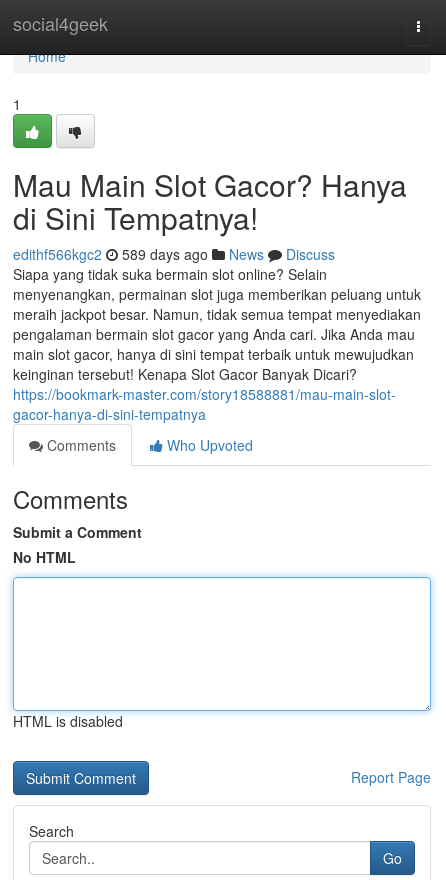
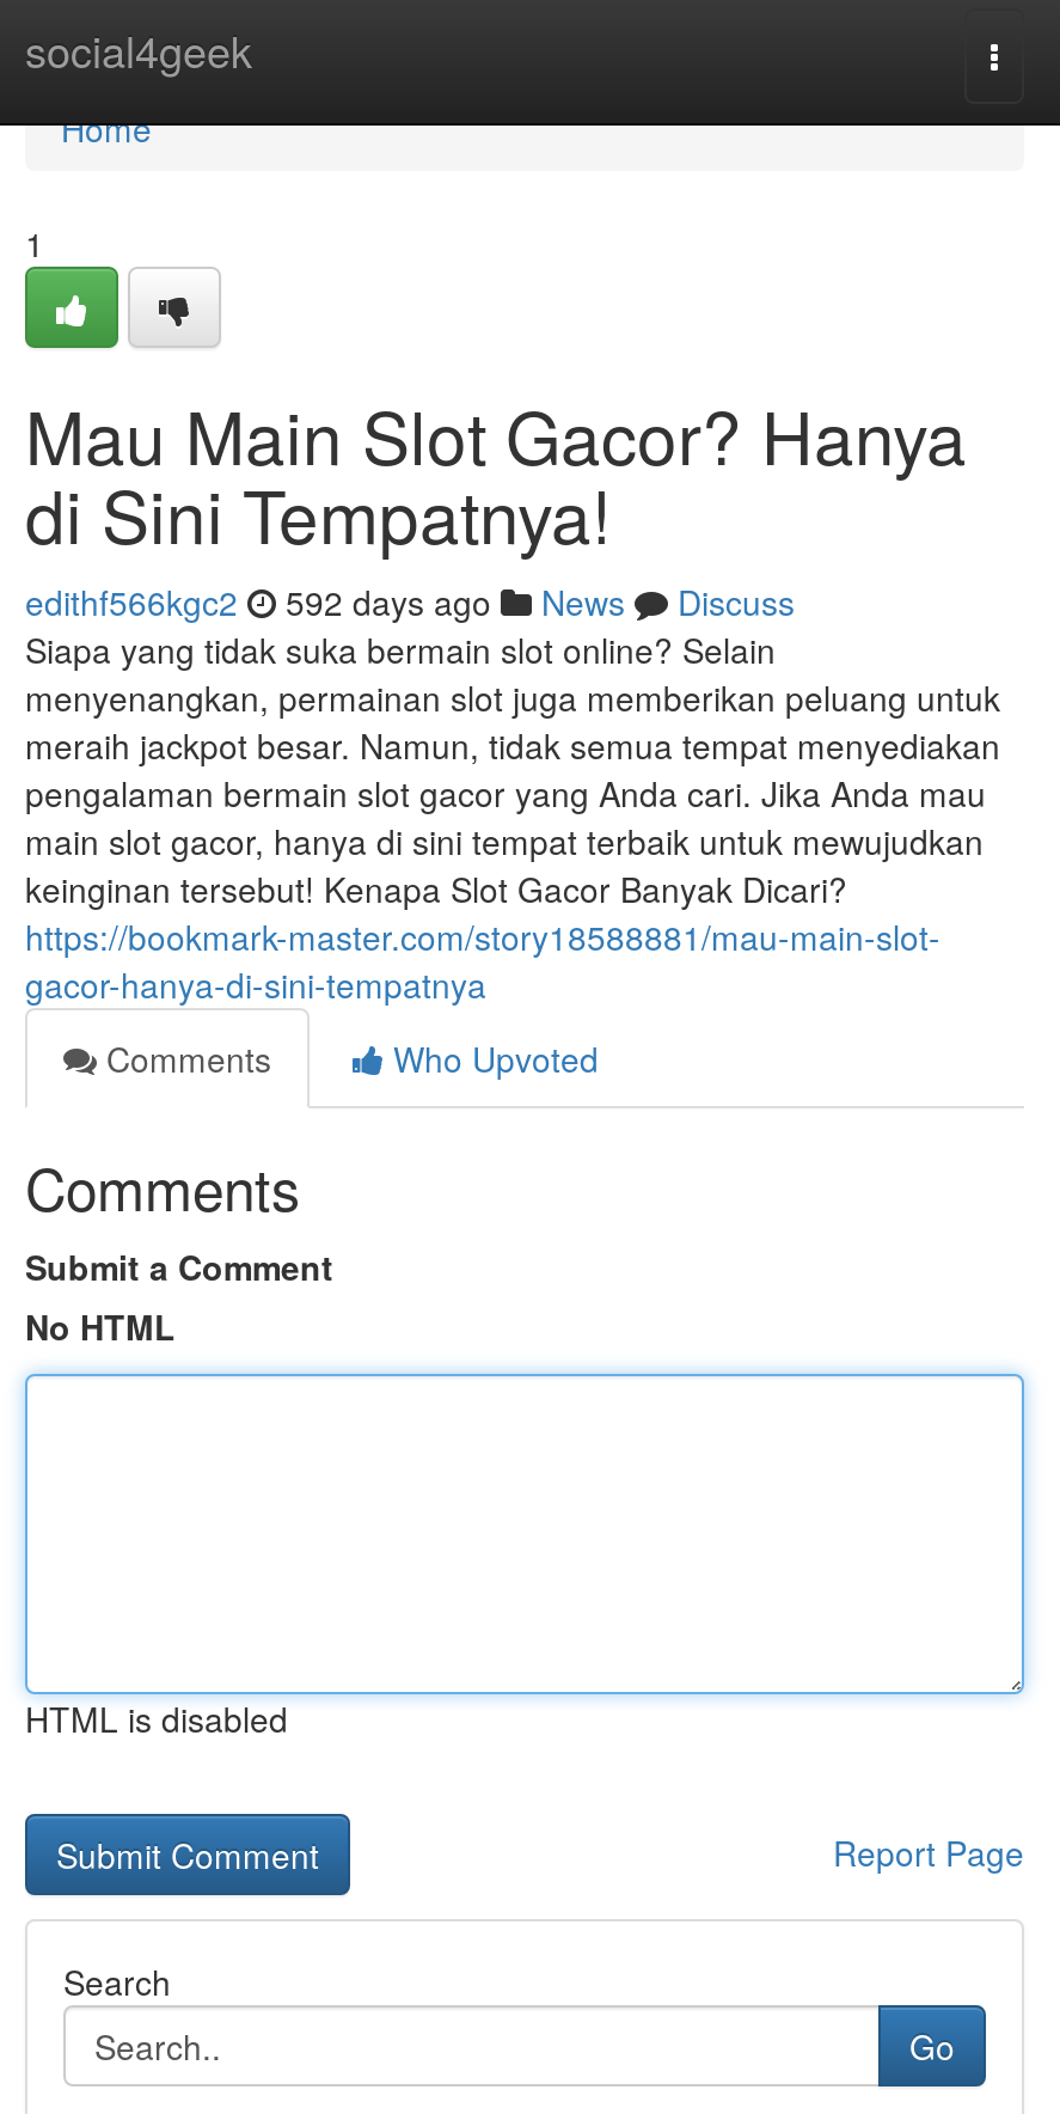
[13,244,335,264] edithf566kgc2 589 days ago News Discuss -> [25,578,795,625] edithf566kgc2 592 days ago News Discuss

